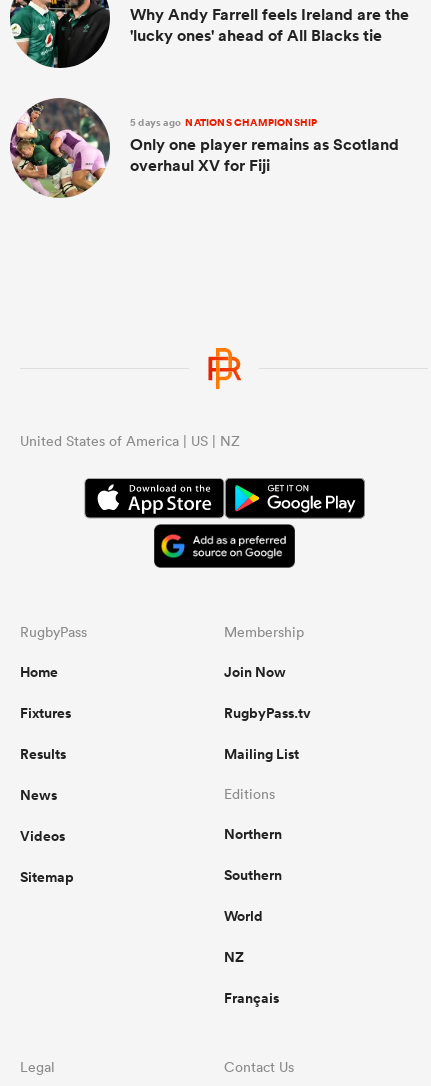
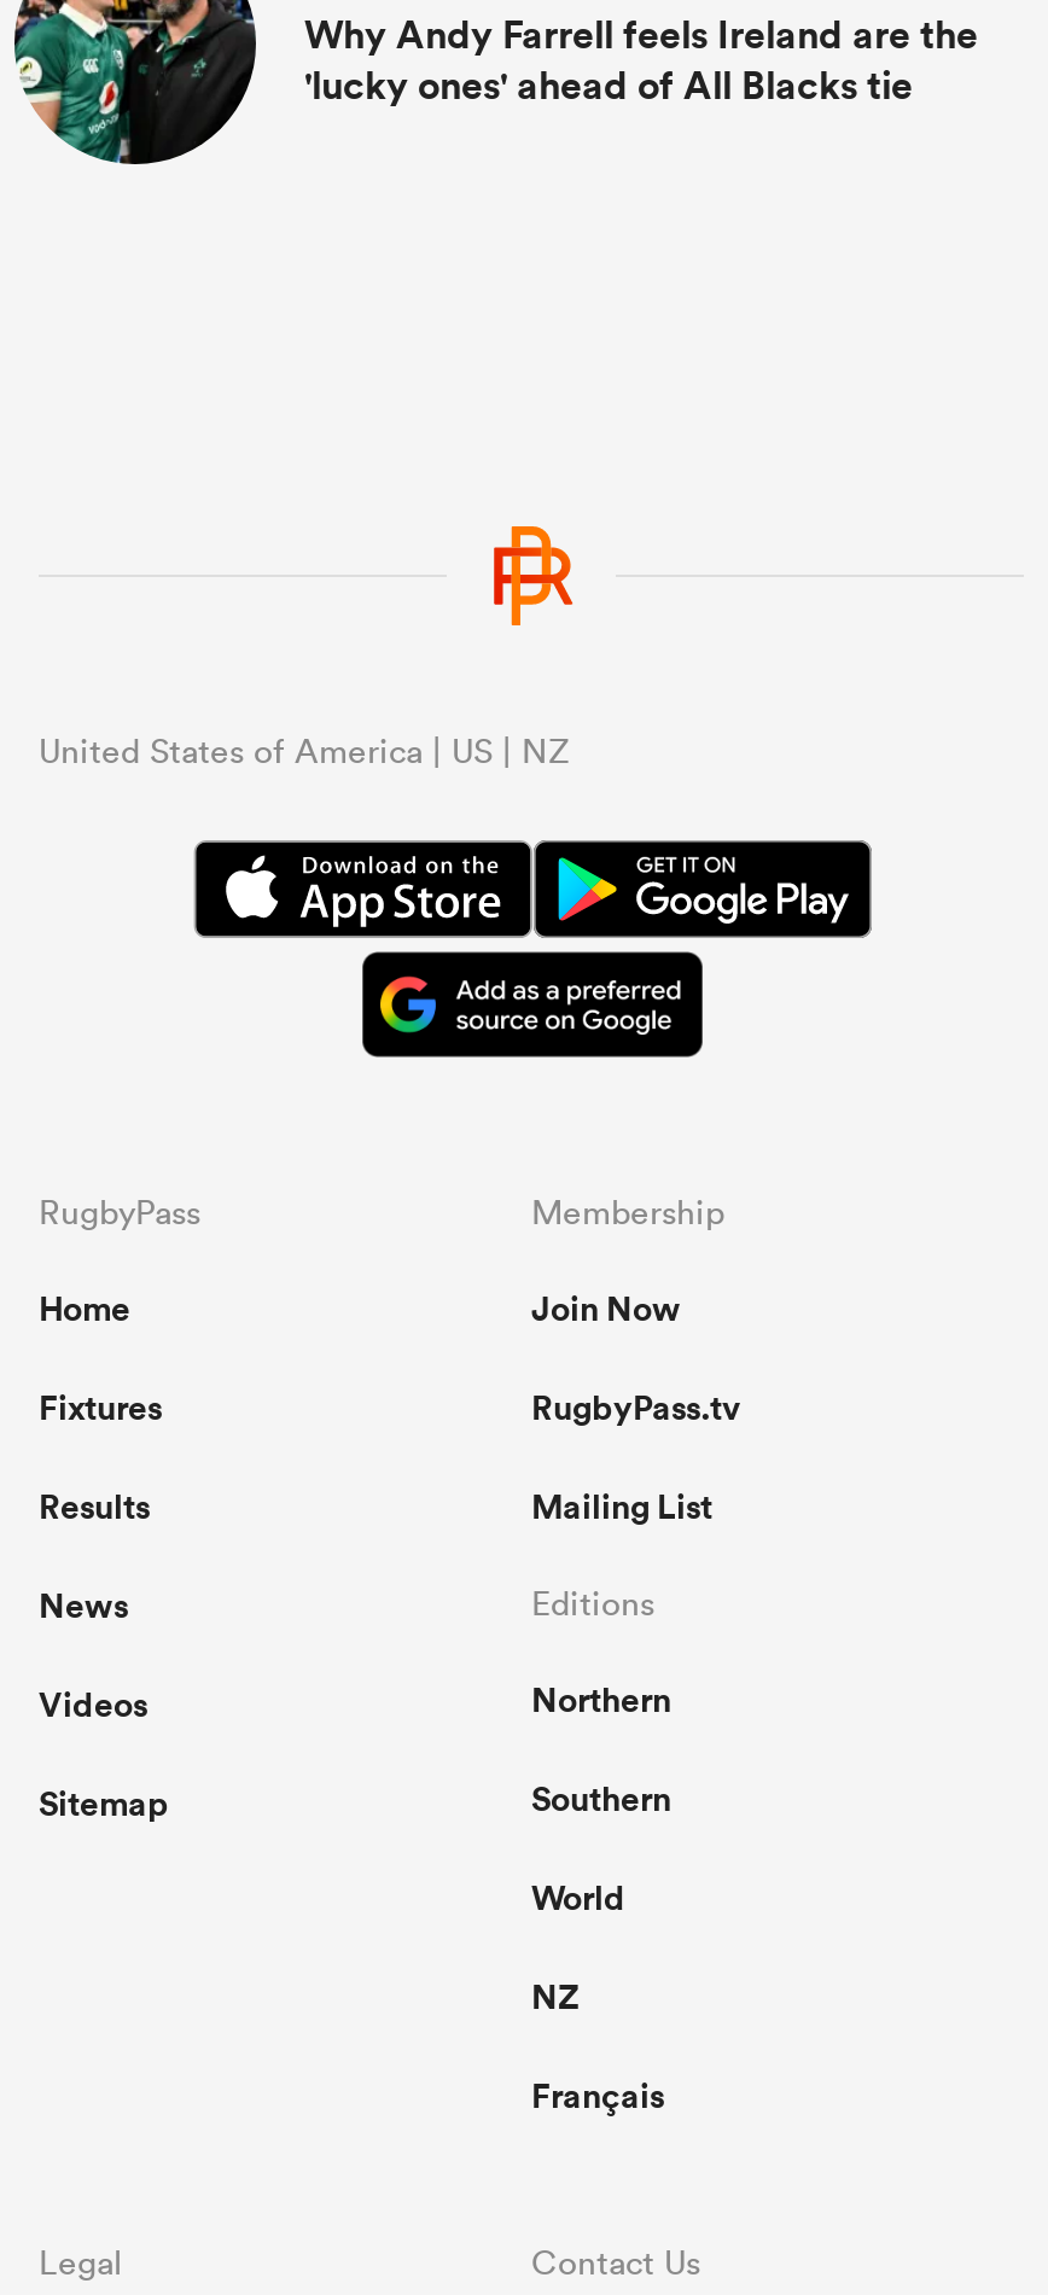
[10,97,399,199] [image] | 5 days ago NATIONS CHAMPIONSHIP | Only one player remains as Scotland | overhaul XV for Fiji -> none

